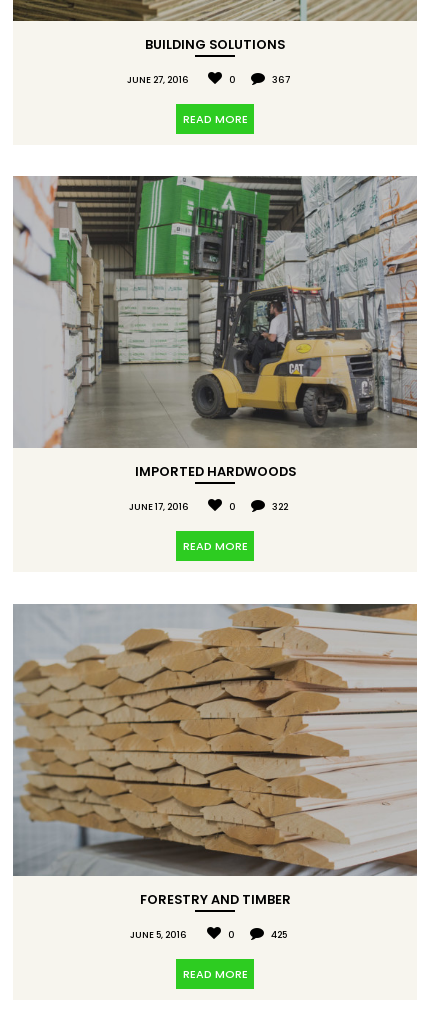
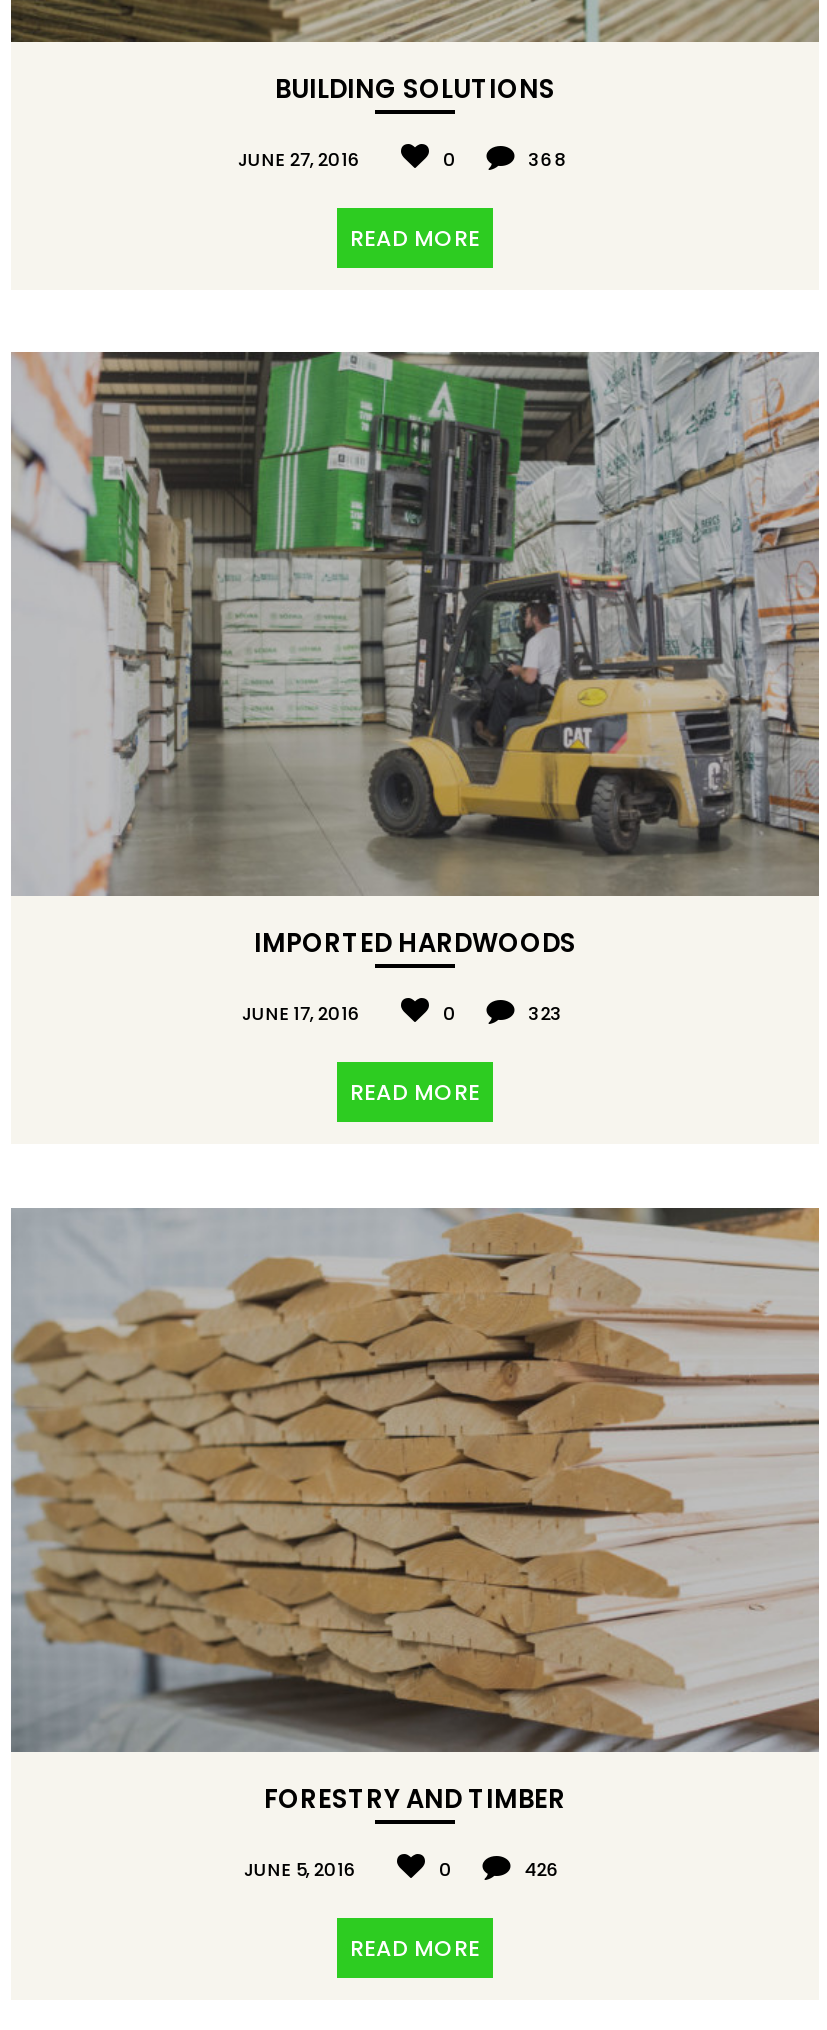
[272,72,290,85] 367 -> [529,145,567,171] 368
[272,499,288,512] 322 -> [529,999,563,1025] 323
[271,927,287,940] 425 -> [525,1855,561,1881] 426

